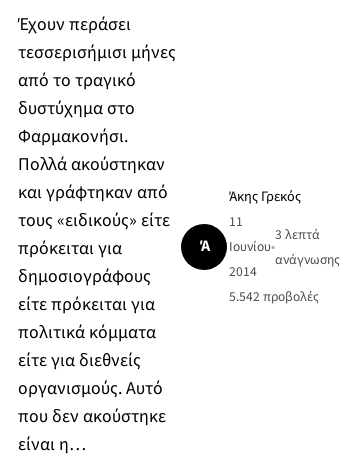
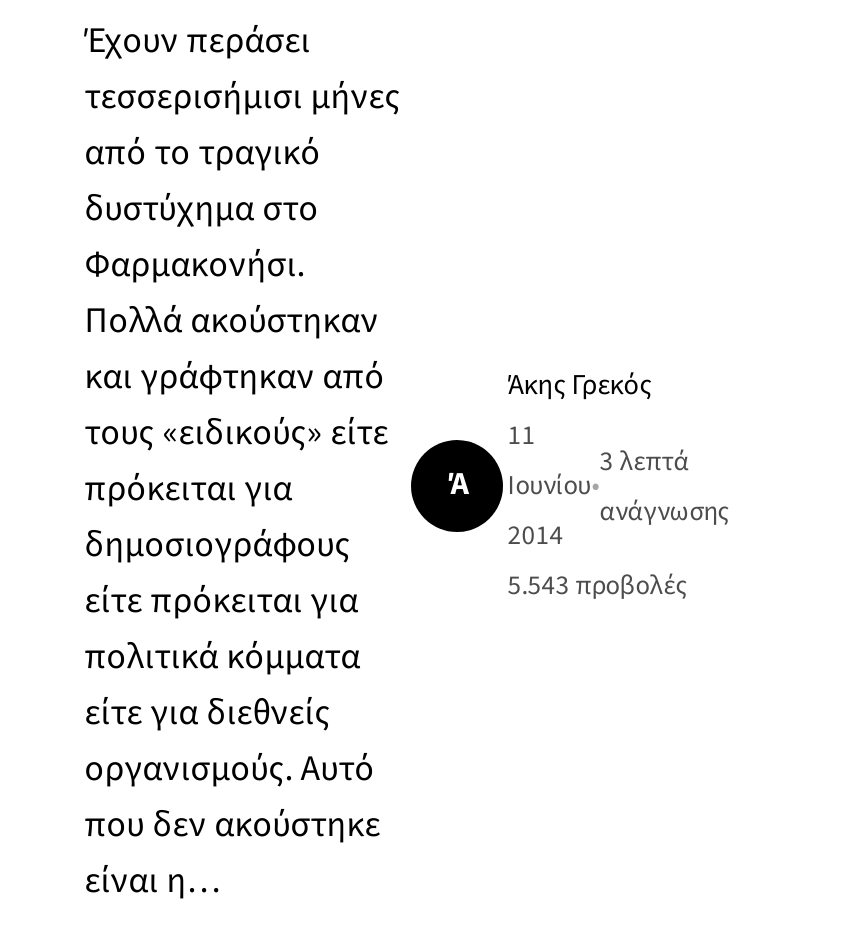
[229,287,319,306] 5.542 προβολές -> [508,566,688,604] 5.543 προβολές

